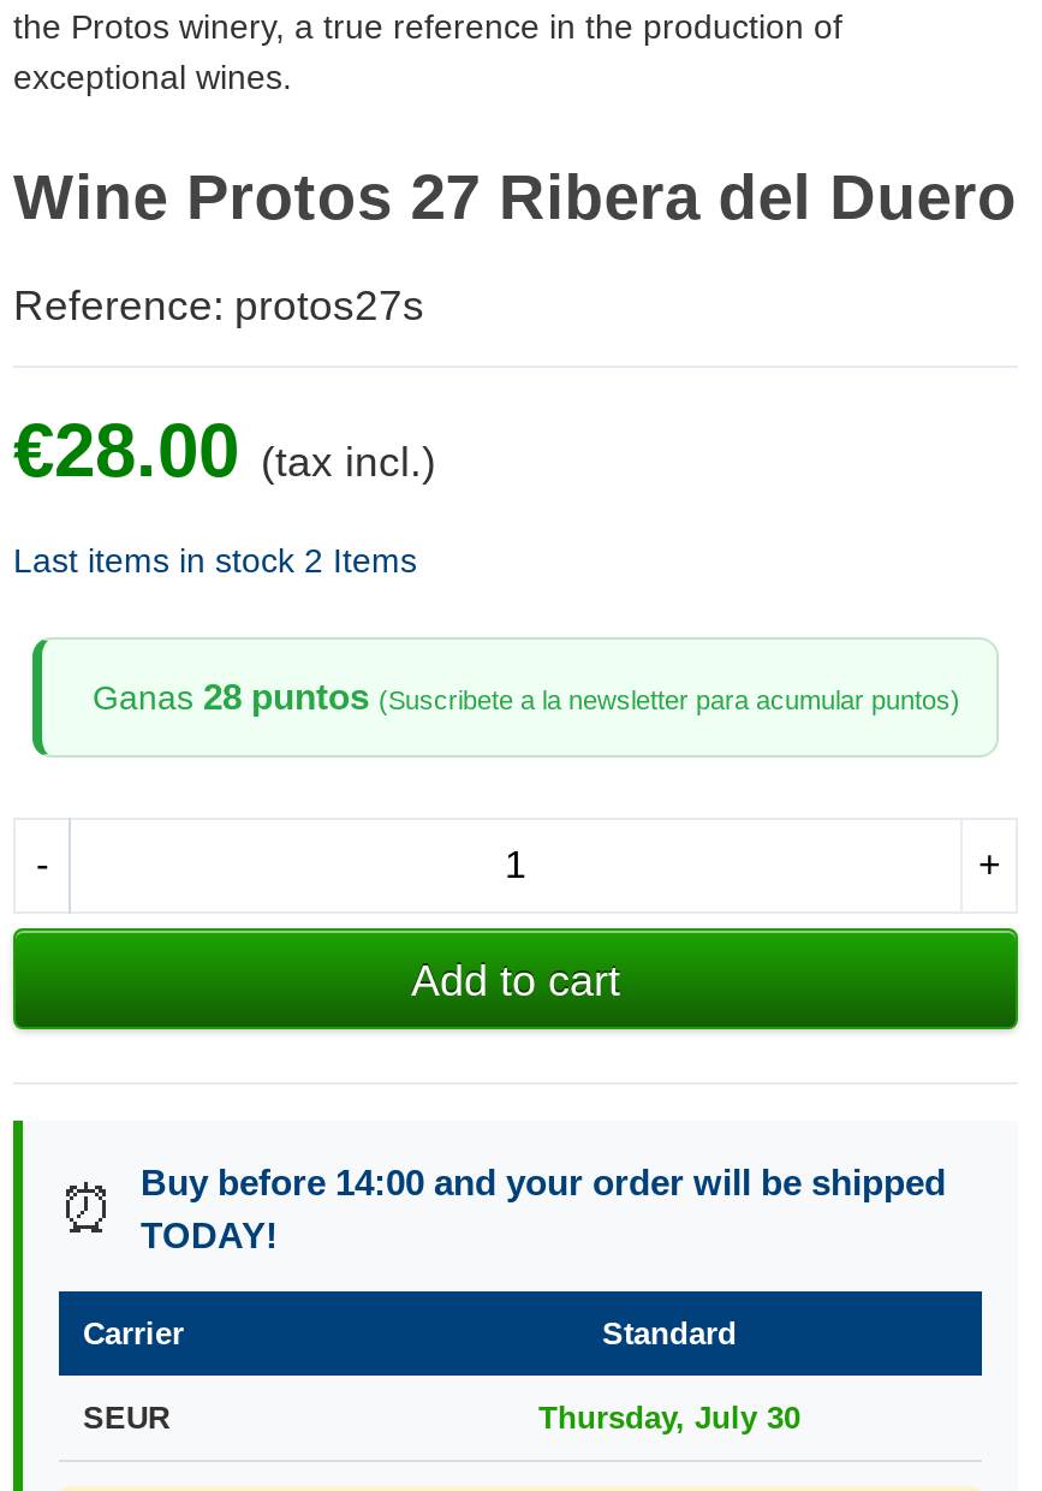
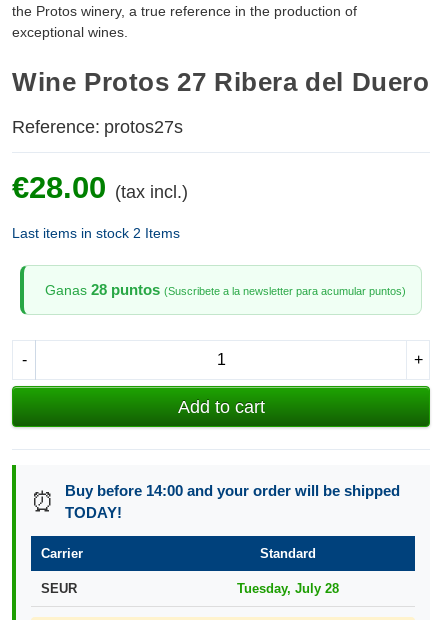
[538,1398,800,1434] Thursday, July 30 -> [236,581,338,596] Tuesday, July 28

